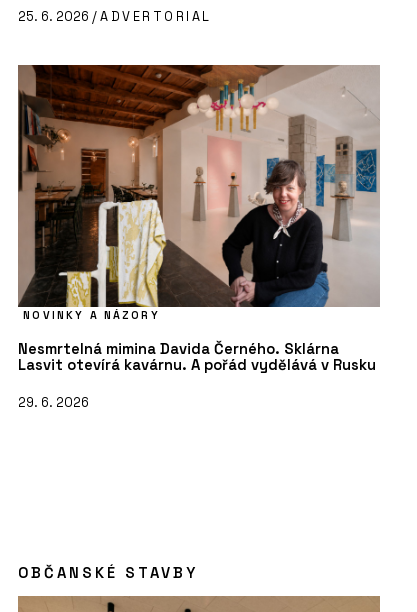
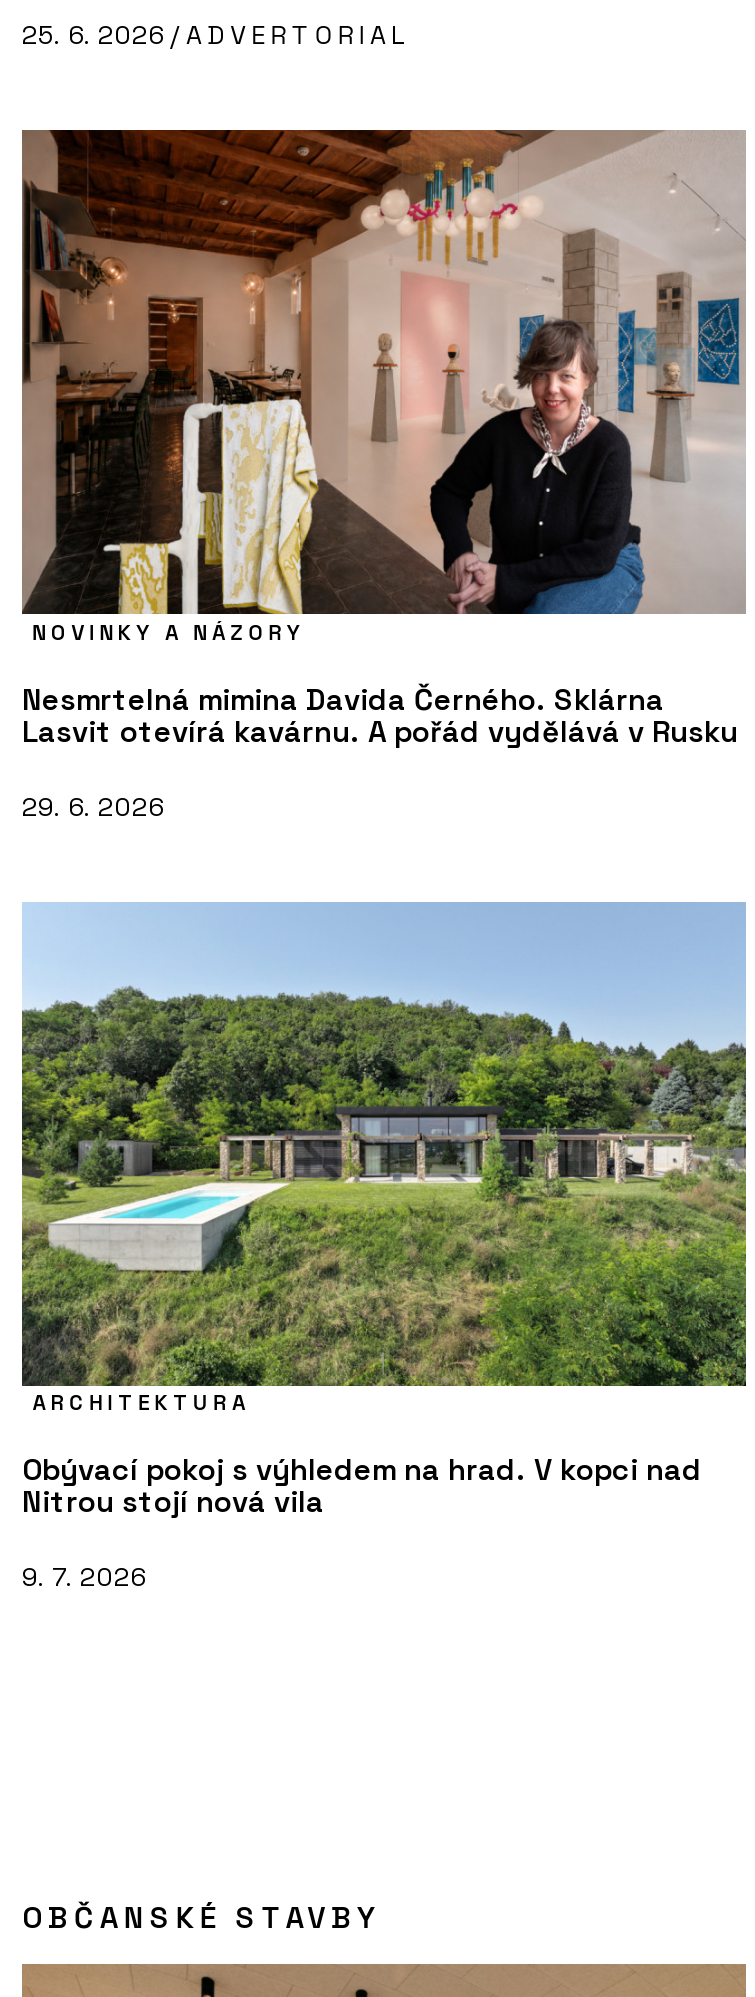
none -> [20,900,746,1595] [image] | ARCHITEKTURA | Obývací pokoj s výhledem na hrad. V kopci nad | Nitrou stojí nová vila | 9. 7. 2026

